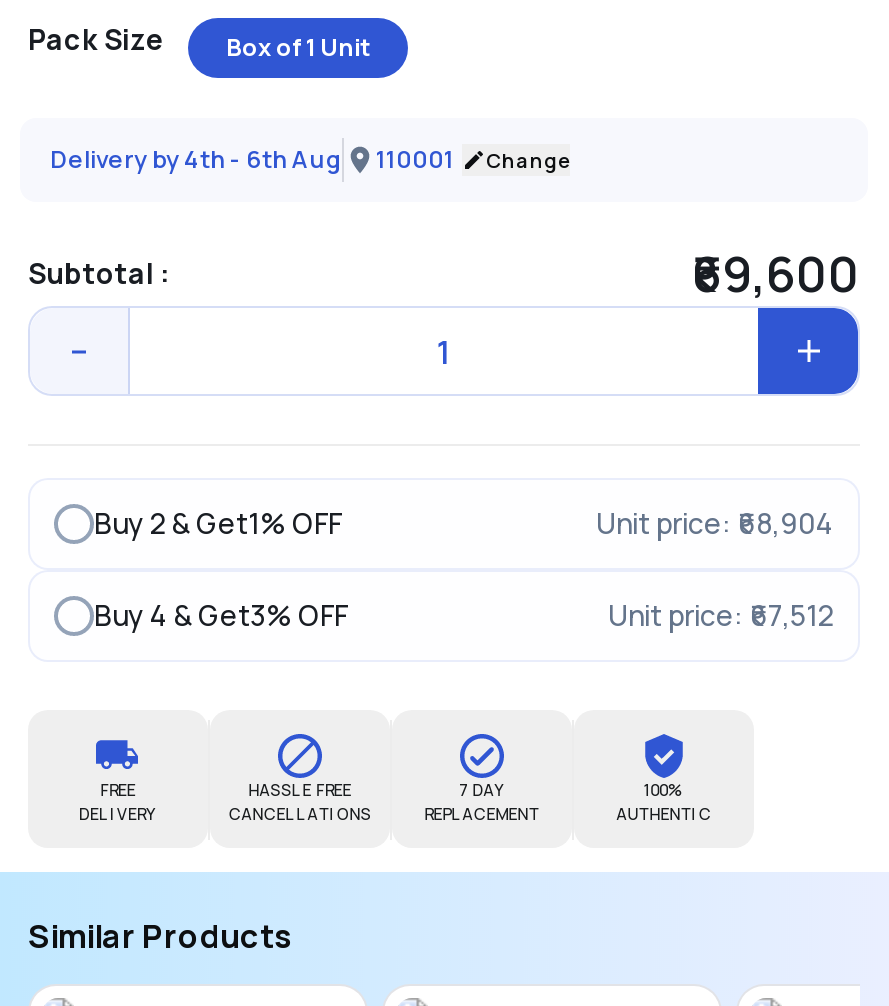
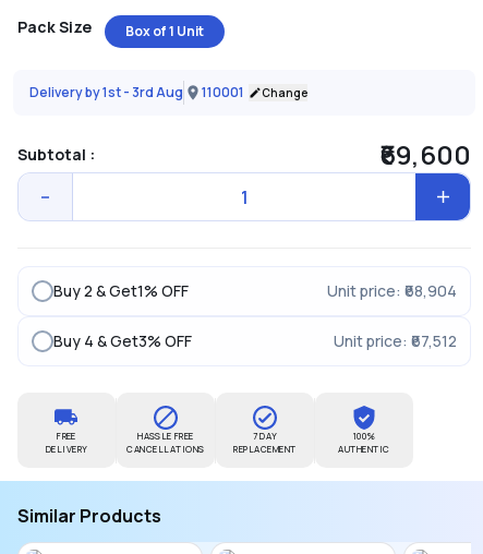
[50,143,342,177] Delivery by 4th - 6th Aug -> [29,83,183,102] Delivery by 1st - 3rd Aug

